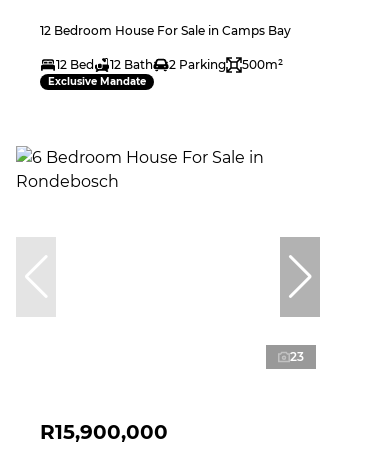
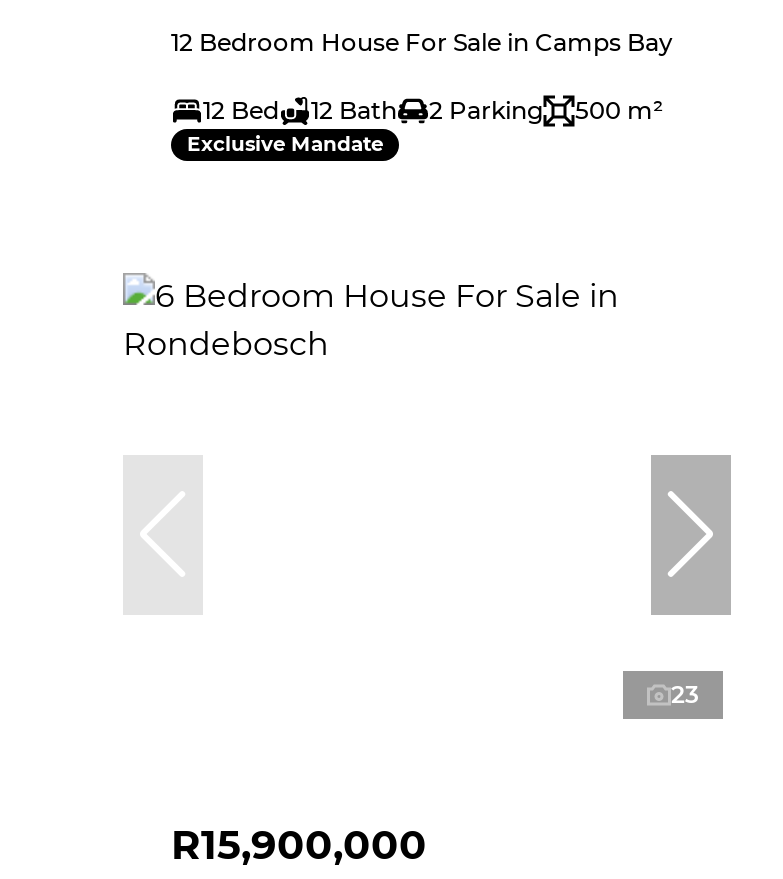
[56,57,283,72] 12 Bed 12 Bath 2 Parking 500m² -> [203,94,663,124] 12 Bed 12 Bath 2 Parking 500 m²

